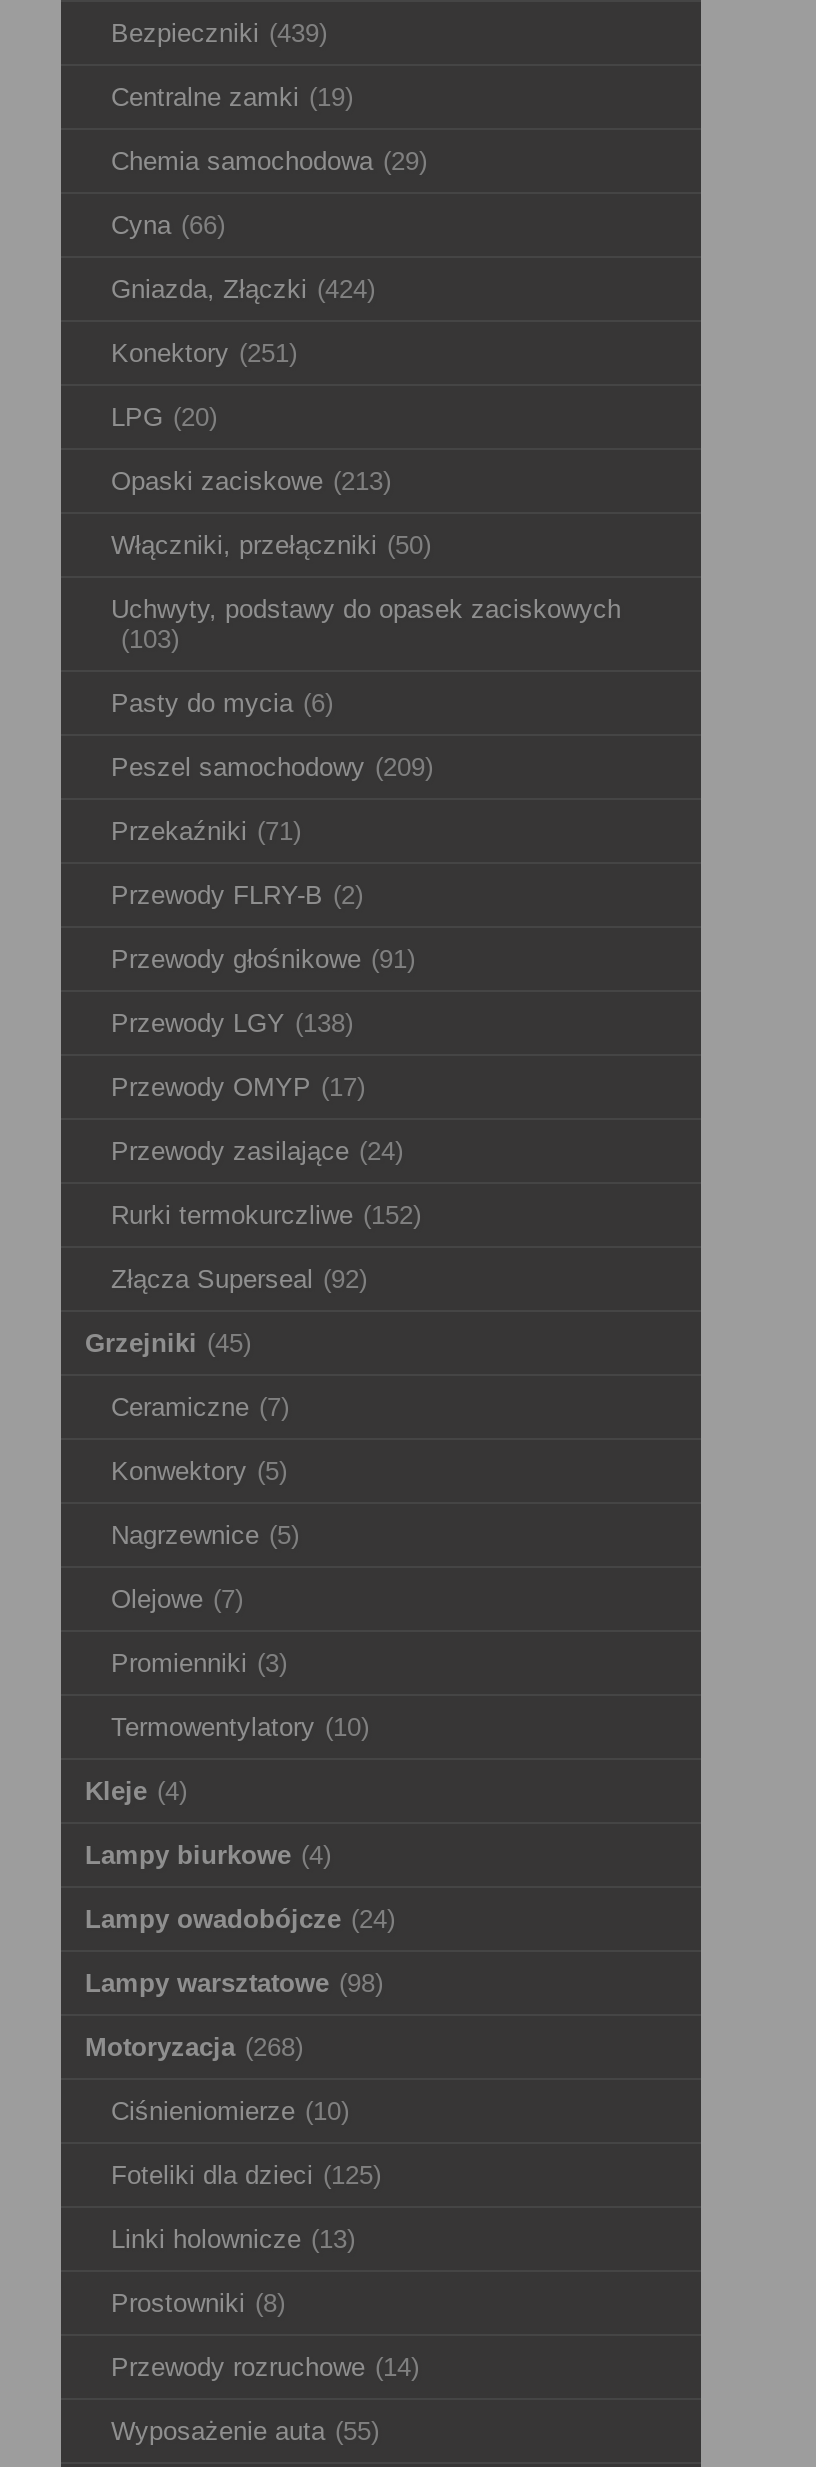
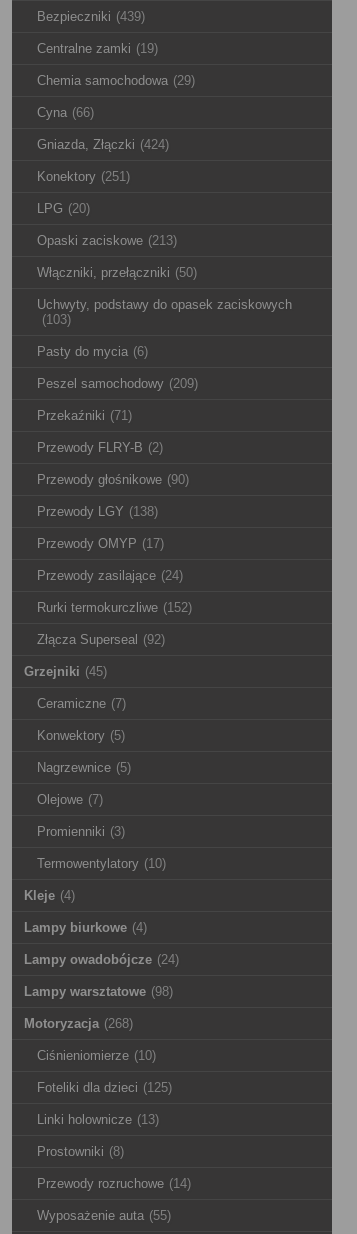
[111,944,415,974] Przewody głośnikowe (91) -> [37,472,189,487] Przewody głośnikowe (90)

